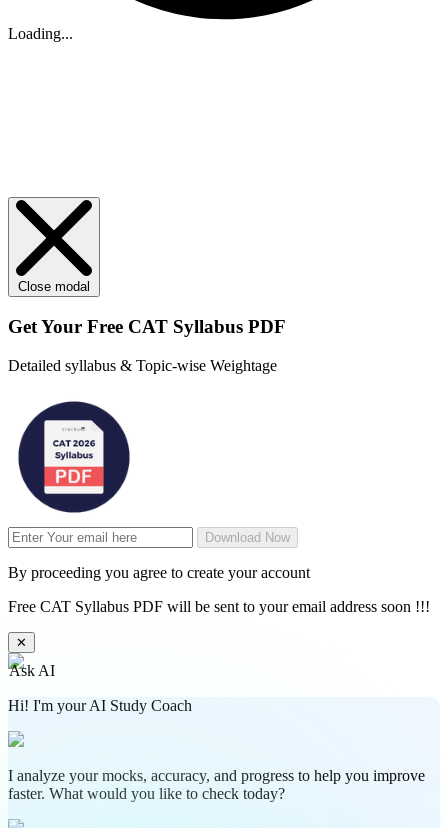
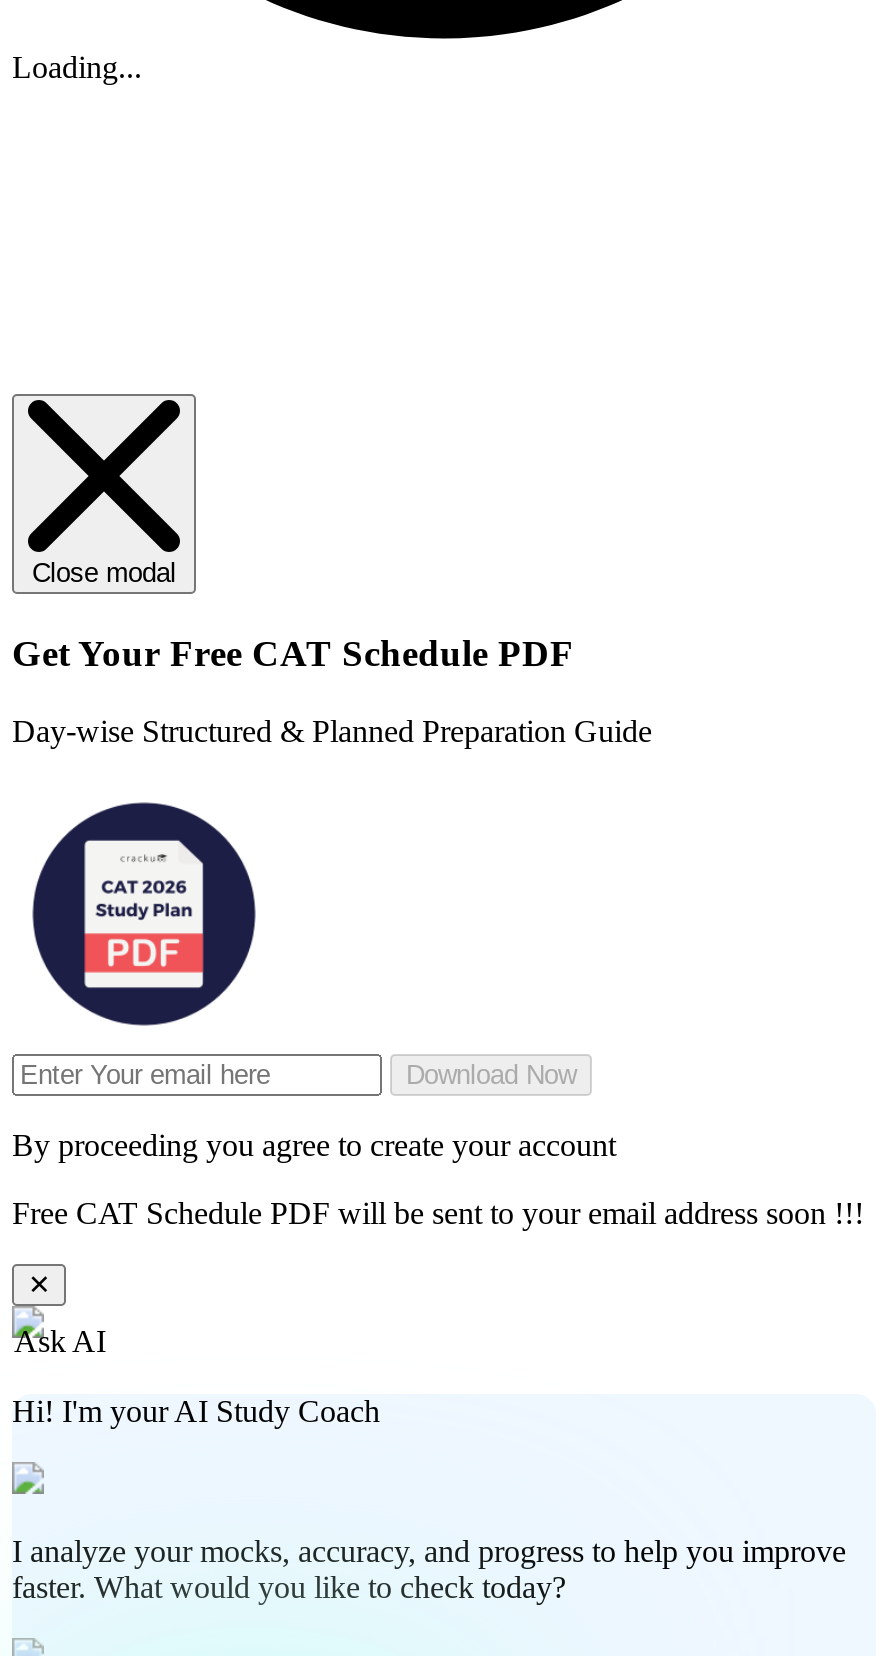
[8,316,286,337] Get Your Free CAT Syllabus PDF -> [12,632,574,674] Get Your Free CAT Schedule PDF
[8,357,277,374] Detailed syllabus & Topic-wise Weightage -> [12,714,652,748] Day-wise Structured & Planned Preparation Guide
[8,598,430,615] Free CAT Syllabus PDF will be sent to your email address soon !!! -> [12,1196,864,1230] Free CAT Schedule PDF will be sent to your email address soon !!!

